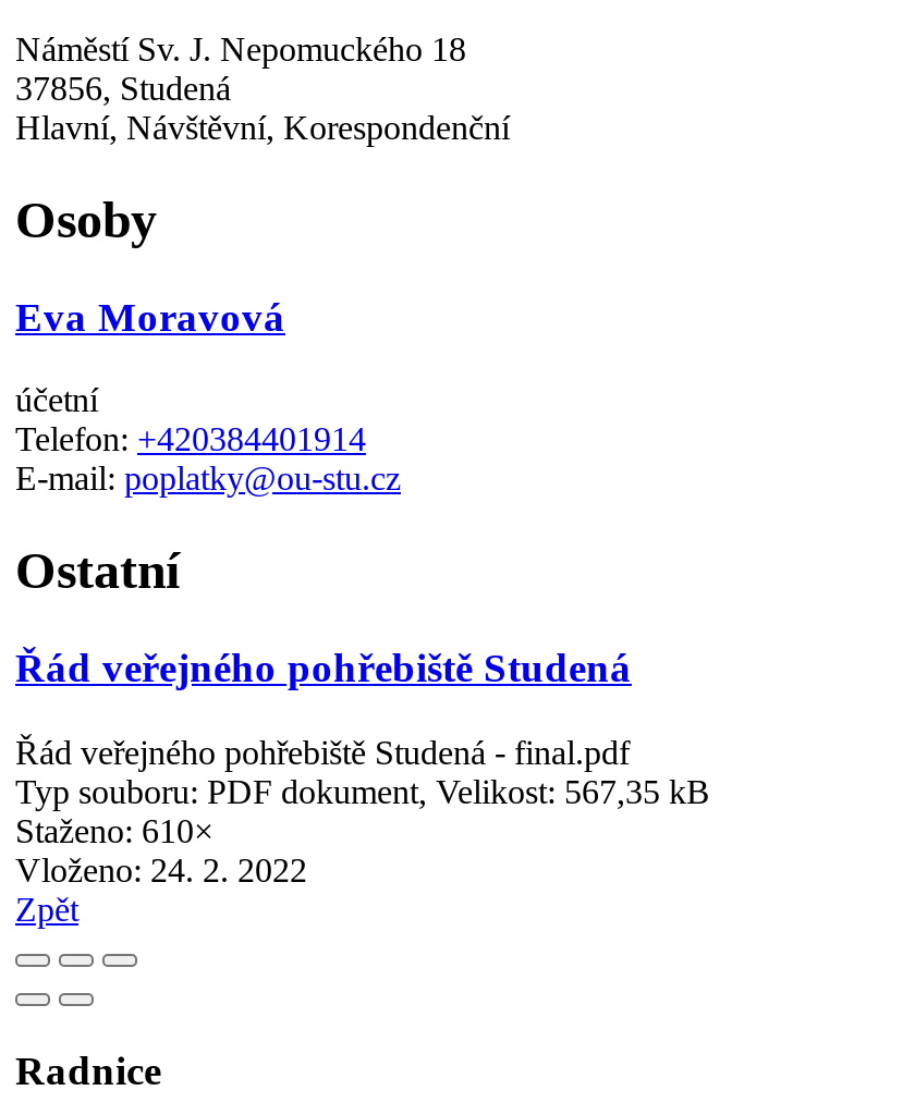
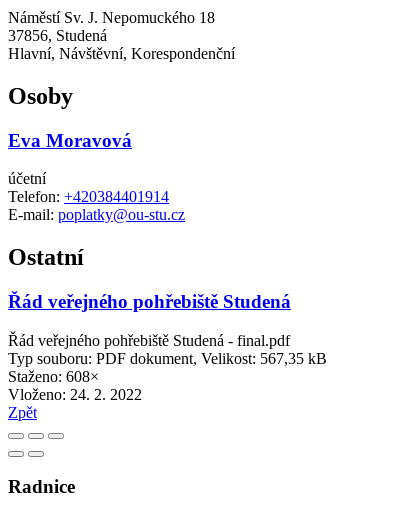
[15,812,213,849] Staženo: 610× -> [8,368,99,385] Staženo: 608×

